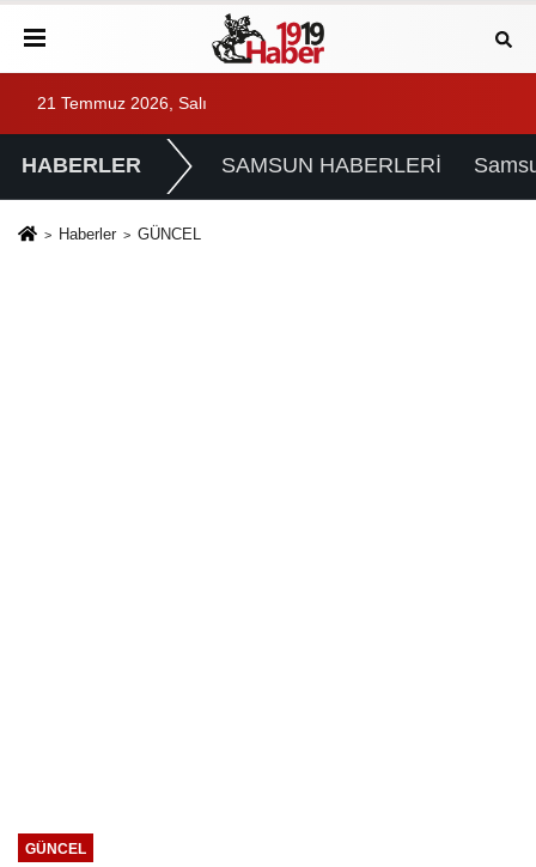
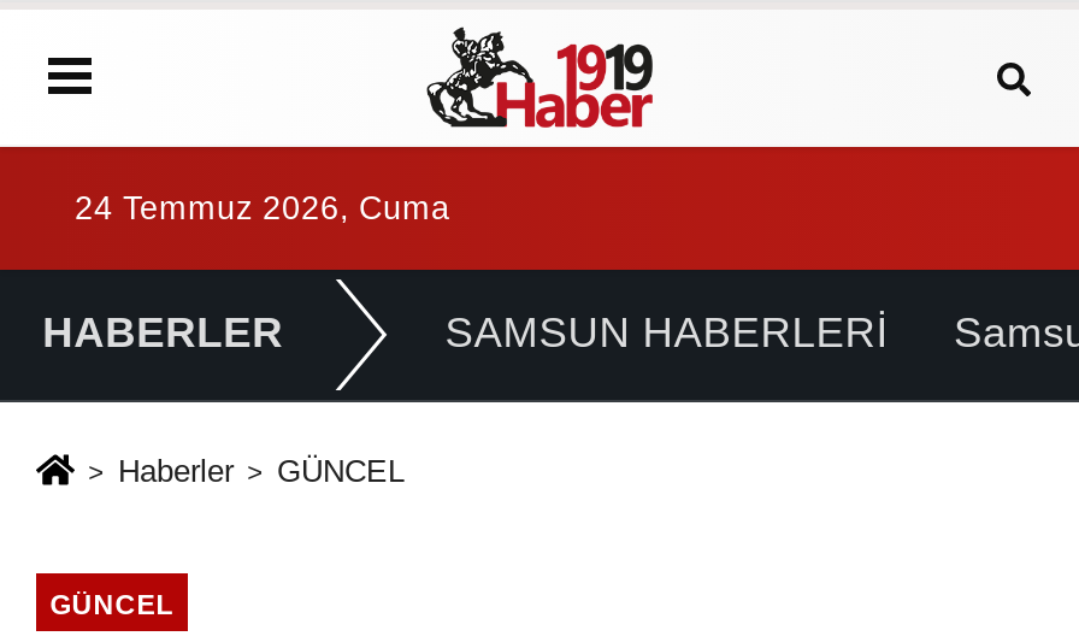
[37,95,207,113] 21 Temmuz 2026, Salı -> [75,190,450,226] 24 Temmuz 2026, Cuma

